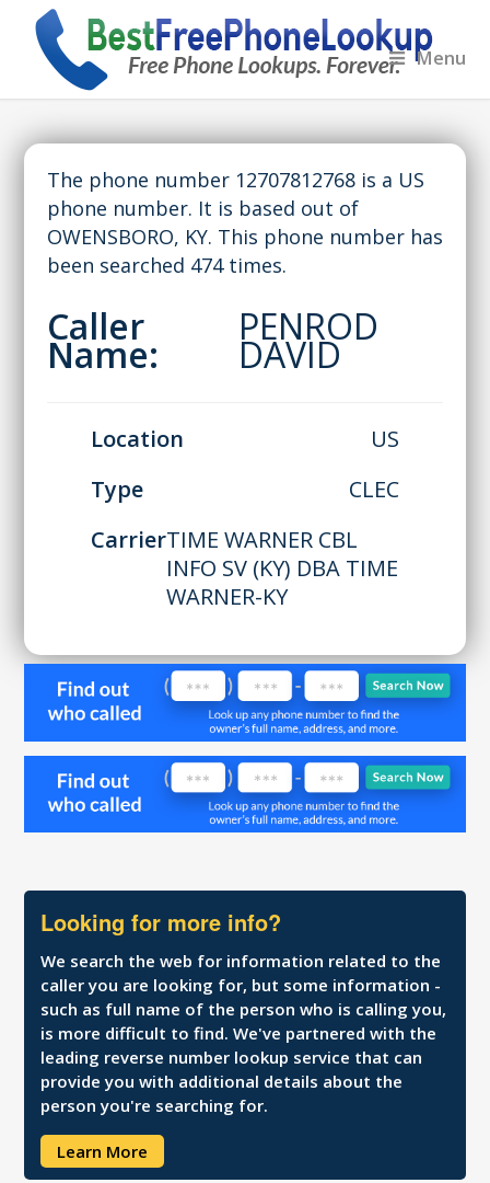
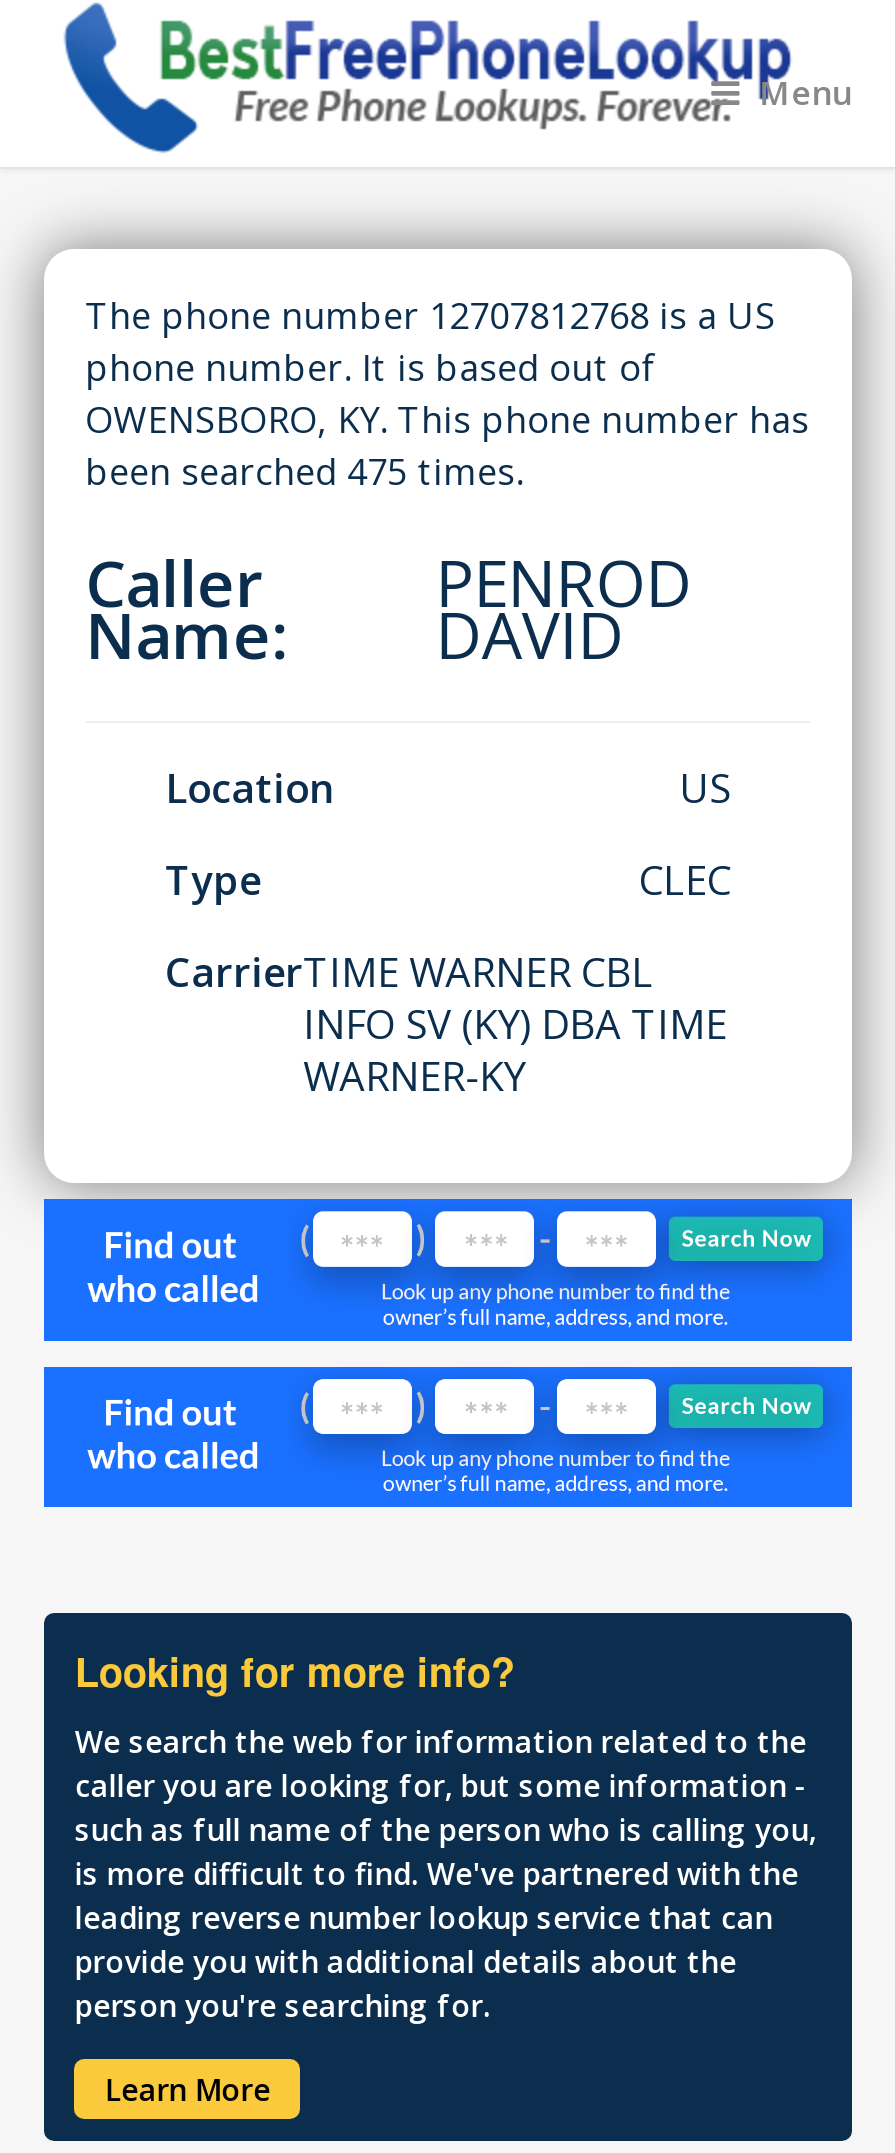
[47,252,286,278] been searched 474 times. -> [85,447,523,495] been searched 475 times.

